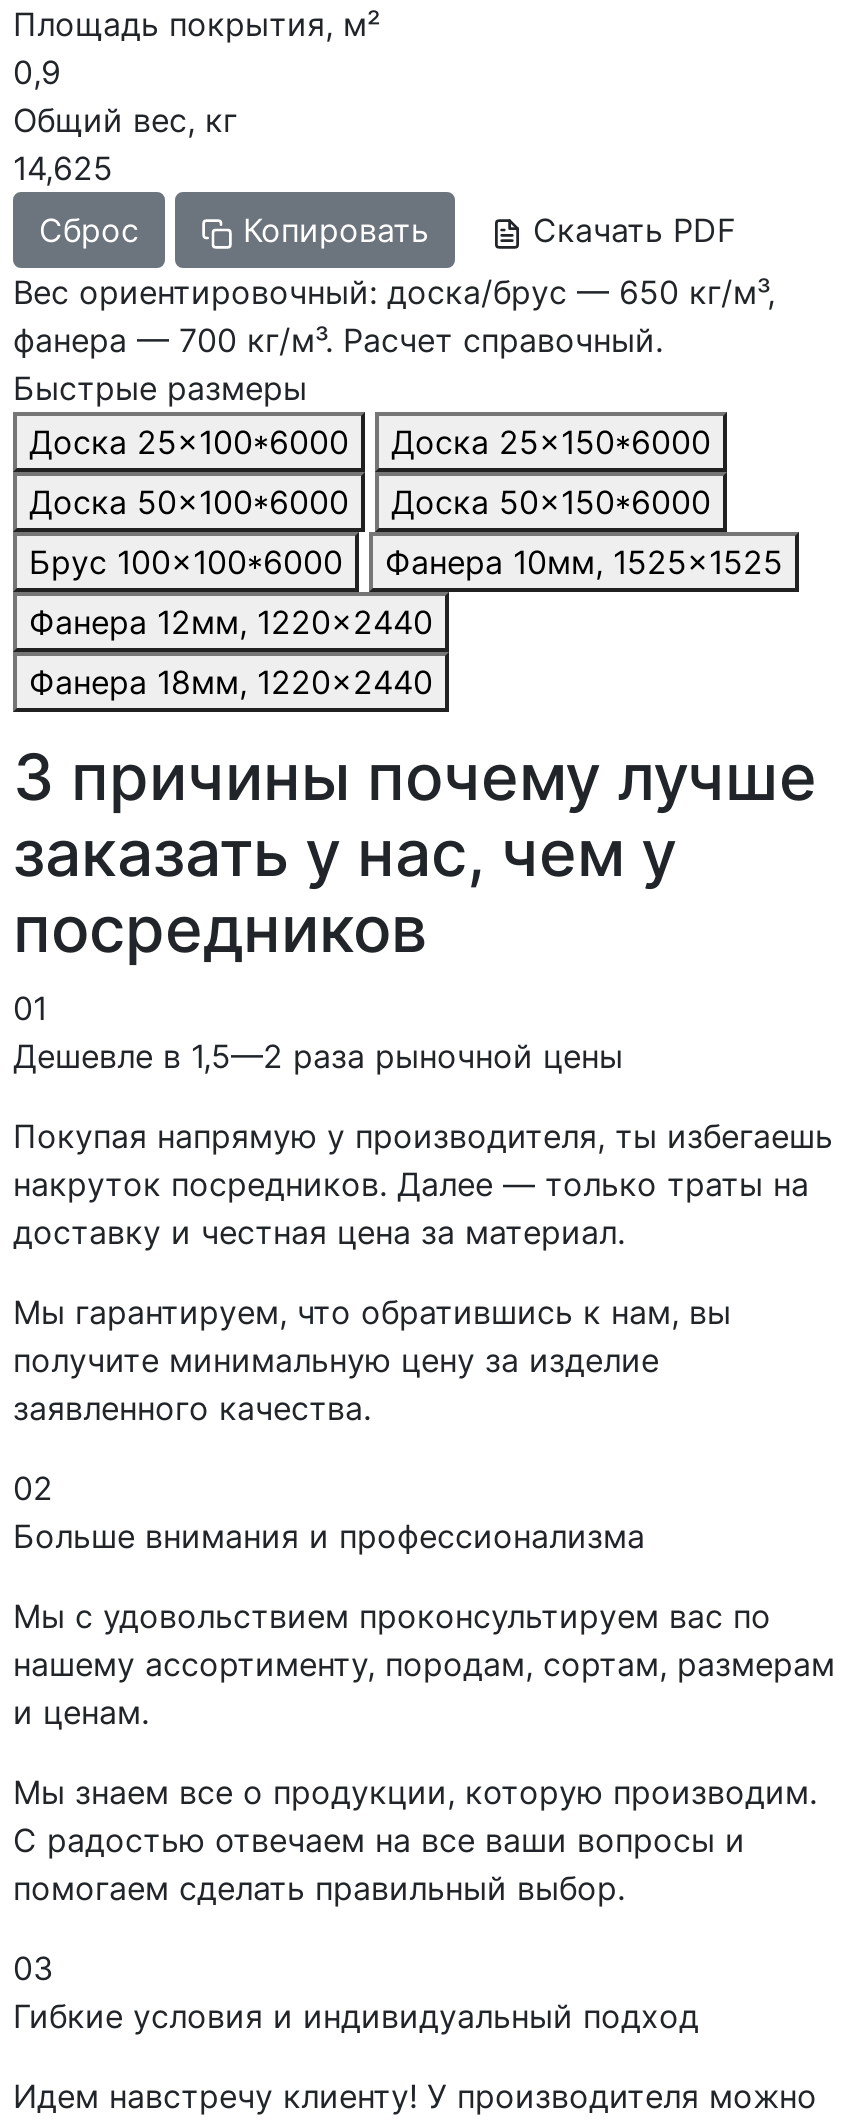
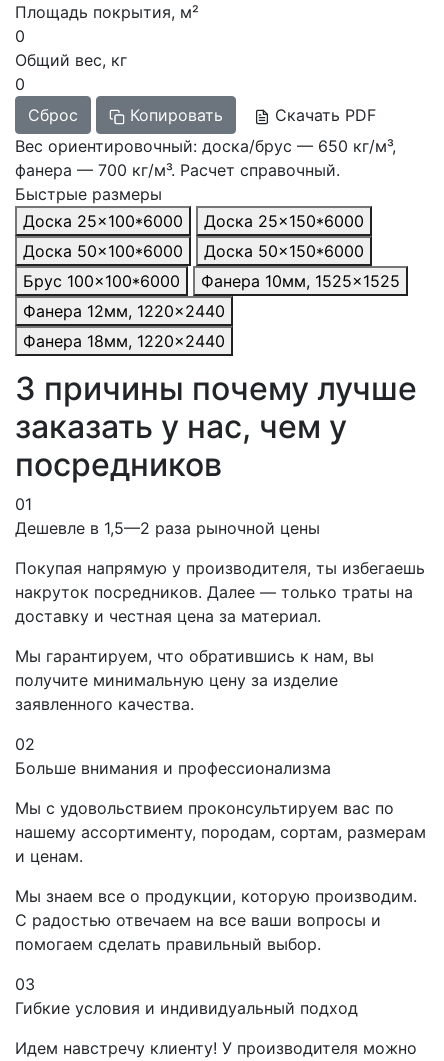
[13,52,61,92] 0,9 -> [15,26,25,46] 0
[13,148,113,188] 14,625 -> [15,74,25,94] 0

